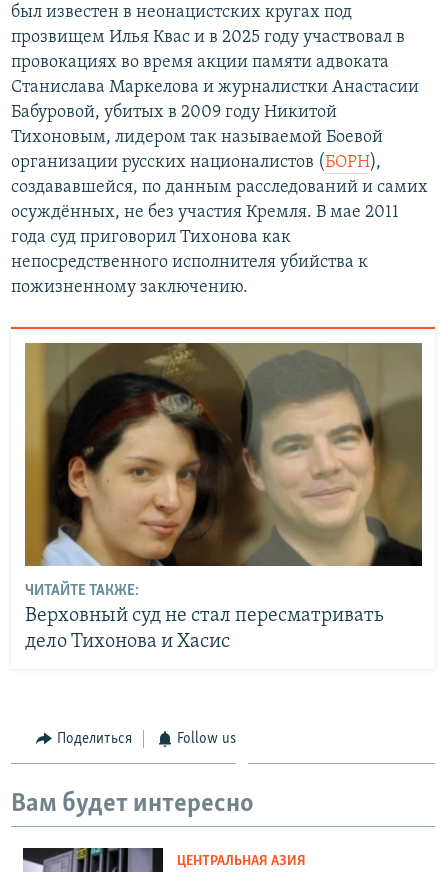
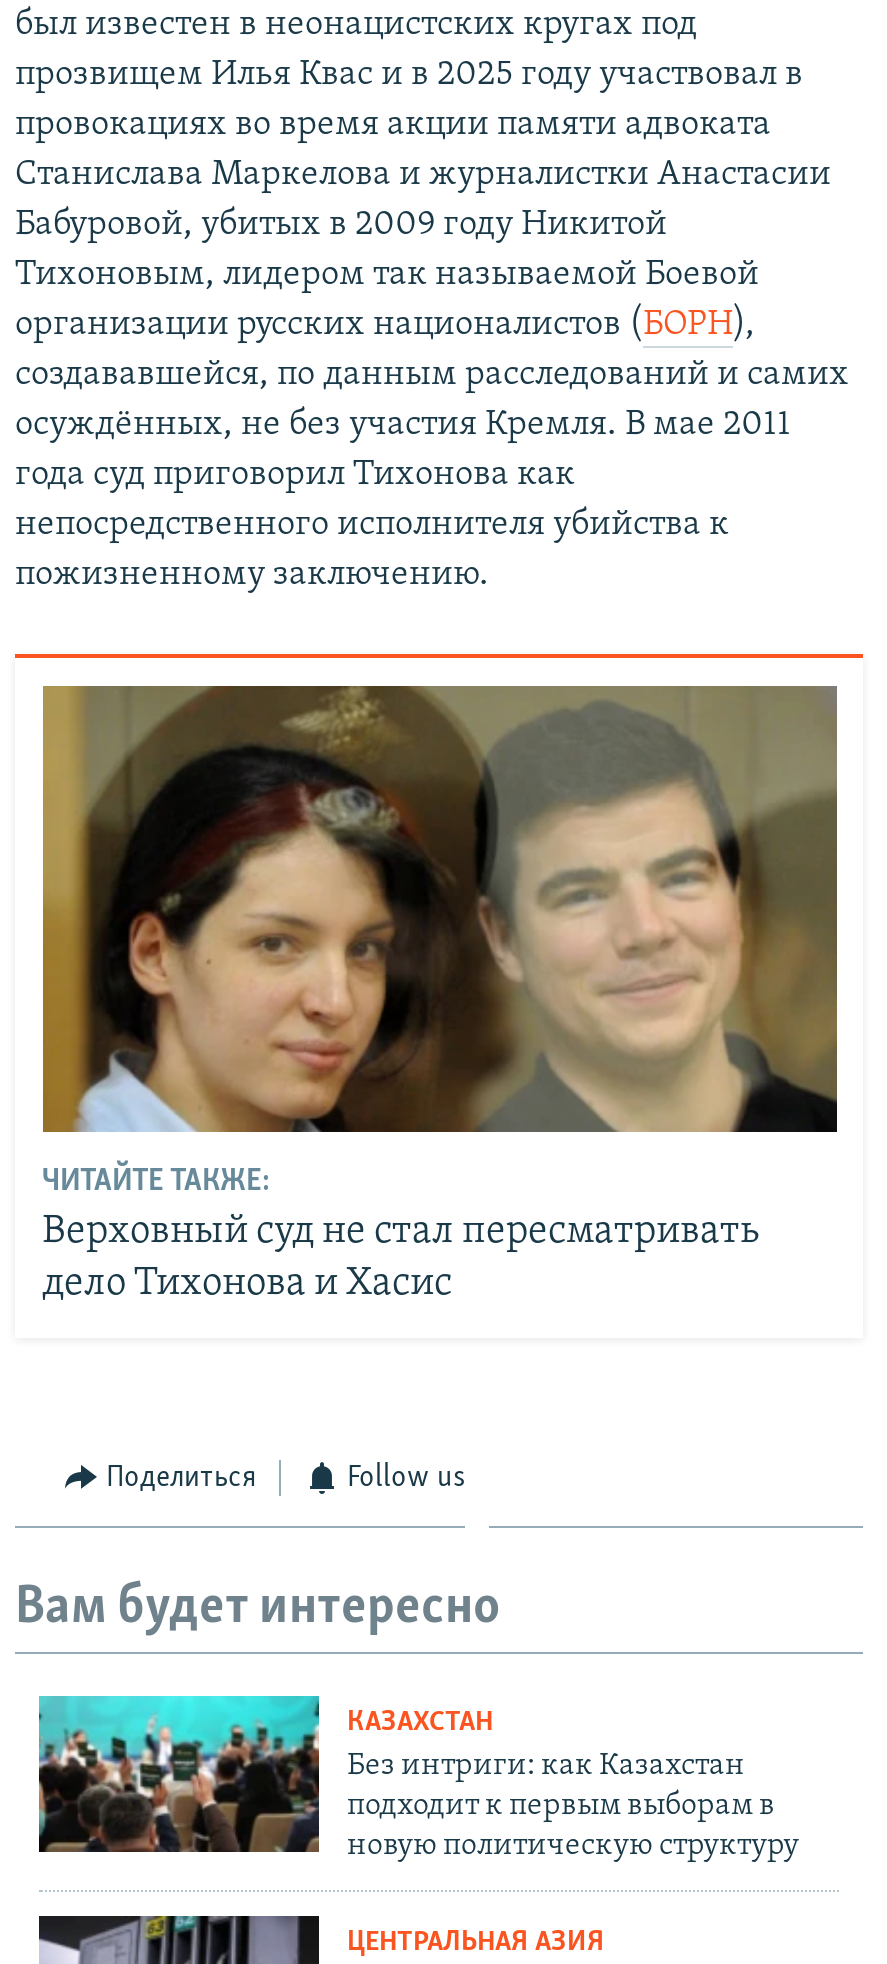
none -> [37,1694,799,1861] [image] | КАЗАХСТАН | Без интриги: как Казахстан | подходит к первым выборам в | новую политическую структуру

